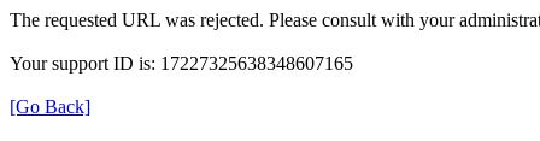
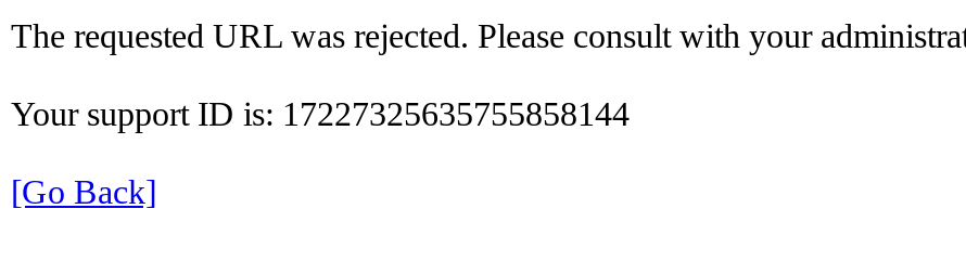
[10,53,353,74] Your support ID is: 17227325638348607165 -> [11,95,630,132] Your support ID is: 17227325635755858144

